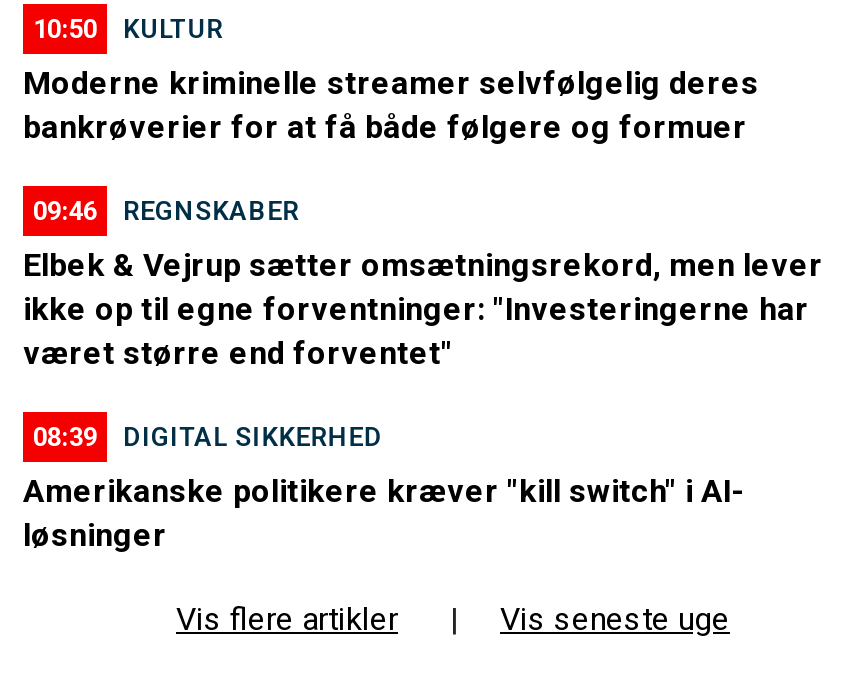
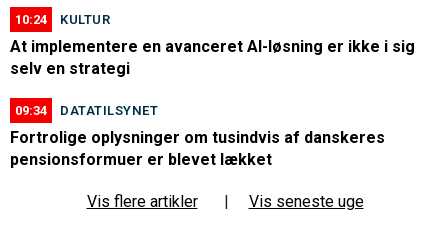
[33,13,223,43] 10:50 KULTUR -> [15,12,110,27] 10:24 KULTUR
[23,63,823,553] Moderne kriminelle streamer selvfølgelig deres | bankrøverier for at få både følgere og formuer | 09:46 | REGNSKABER | Elbek & Vejrup sætter omsætningsrekord, men lever | ikke op til egne forventninger: "Investeringerne har | været større end forventet" | 08:39 | DIGITAL SIKKERHED | Amerikanske politikere kræver "kill switch" i AI- | løsninger -> [10,37,415,169] At implementere en avanceret AI-løsning er ikke i sig | selv en strategi | 09:34 | DATATILSYNET | Fortrolige oplysninger om tusindvis af danskeres | pensionsformuer er blevet lækket

